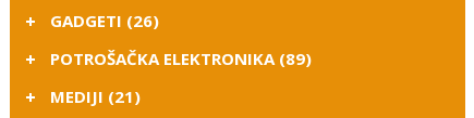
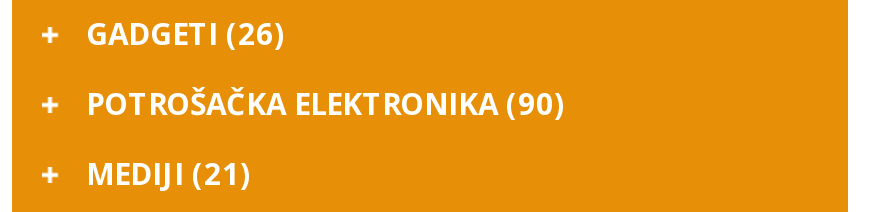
[50,48,312,70] POTROŠAČKA ELEKTRONIKA (89) -> [86,84,566,124] POTROŠAČKA ELEKTRONIKA (90)

